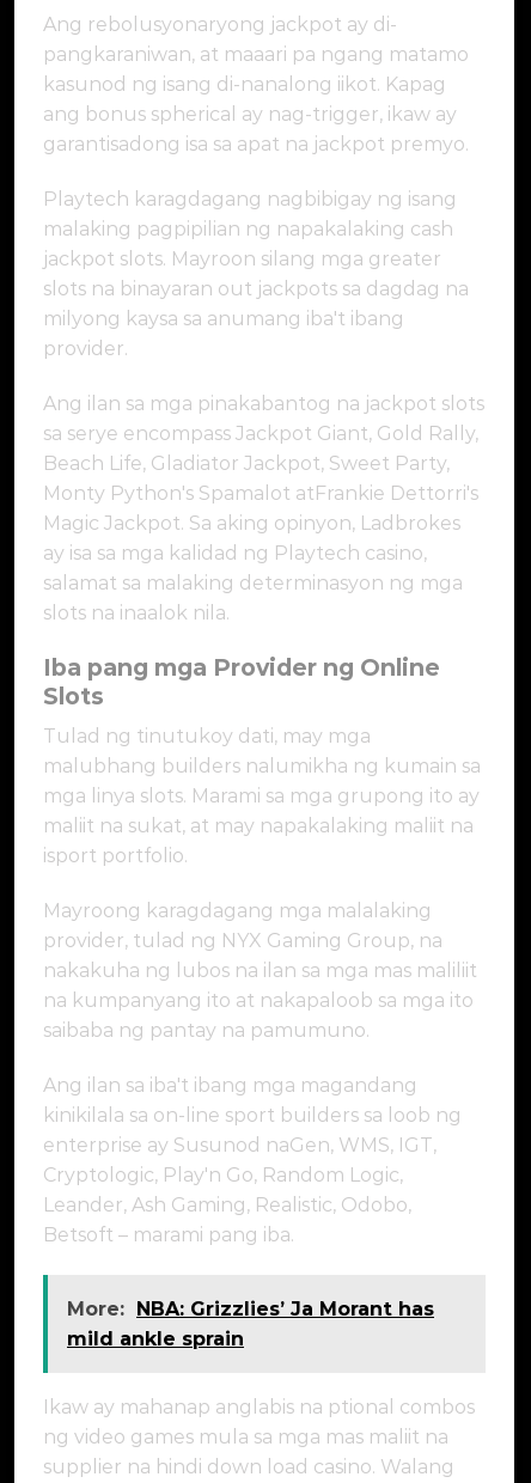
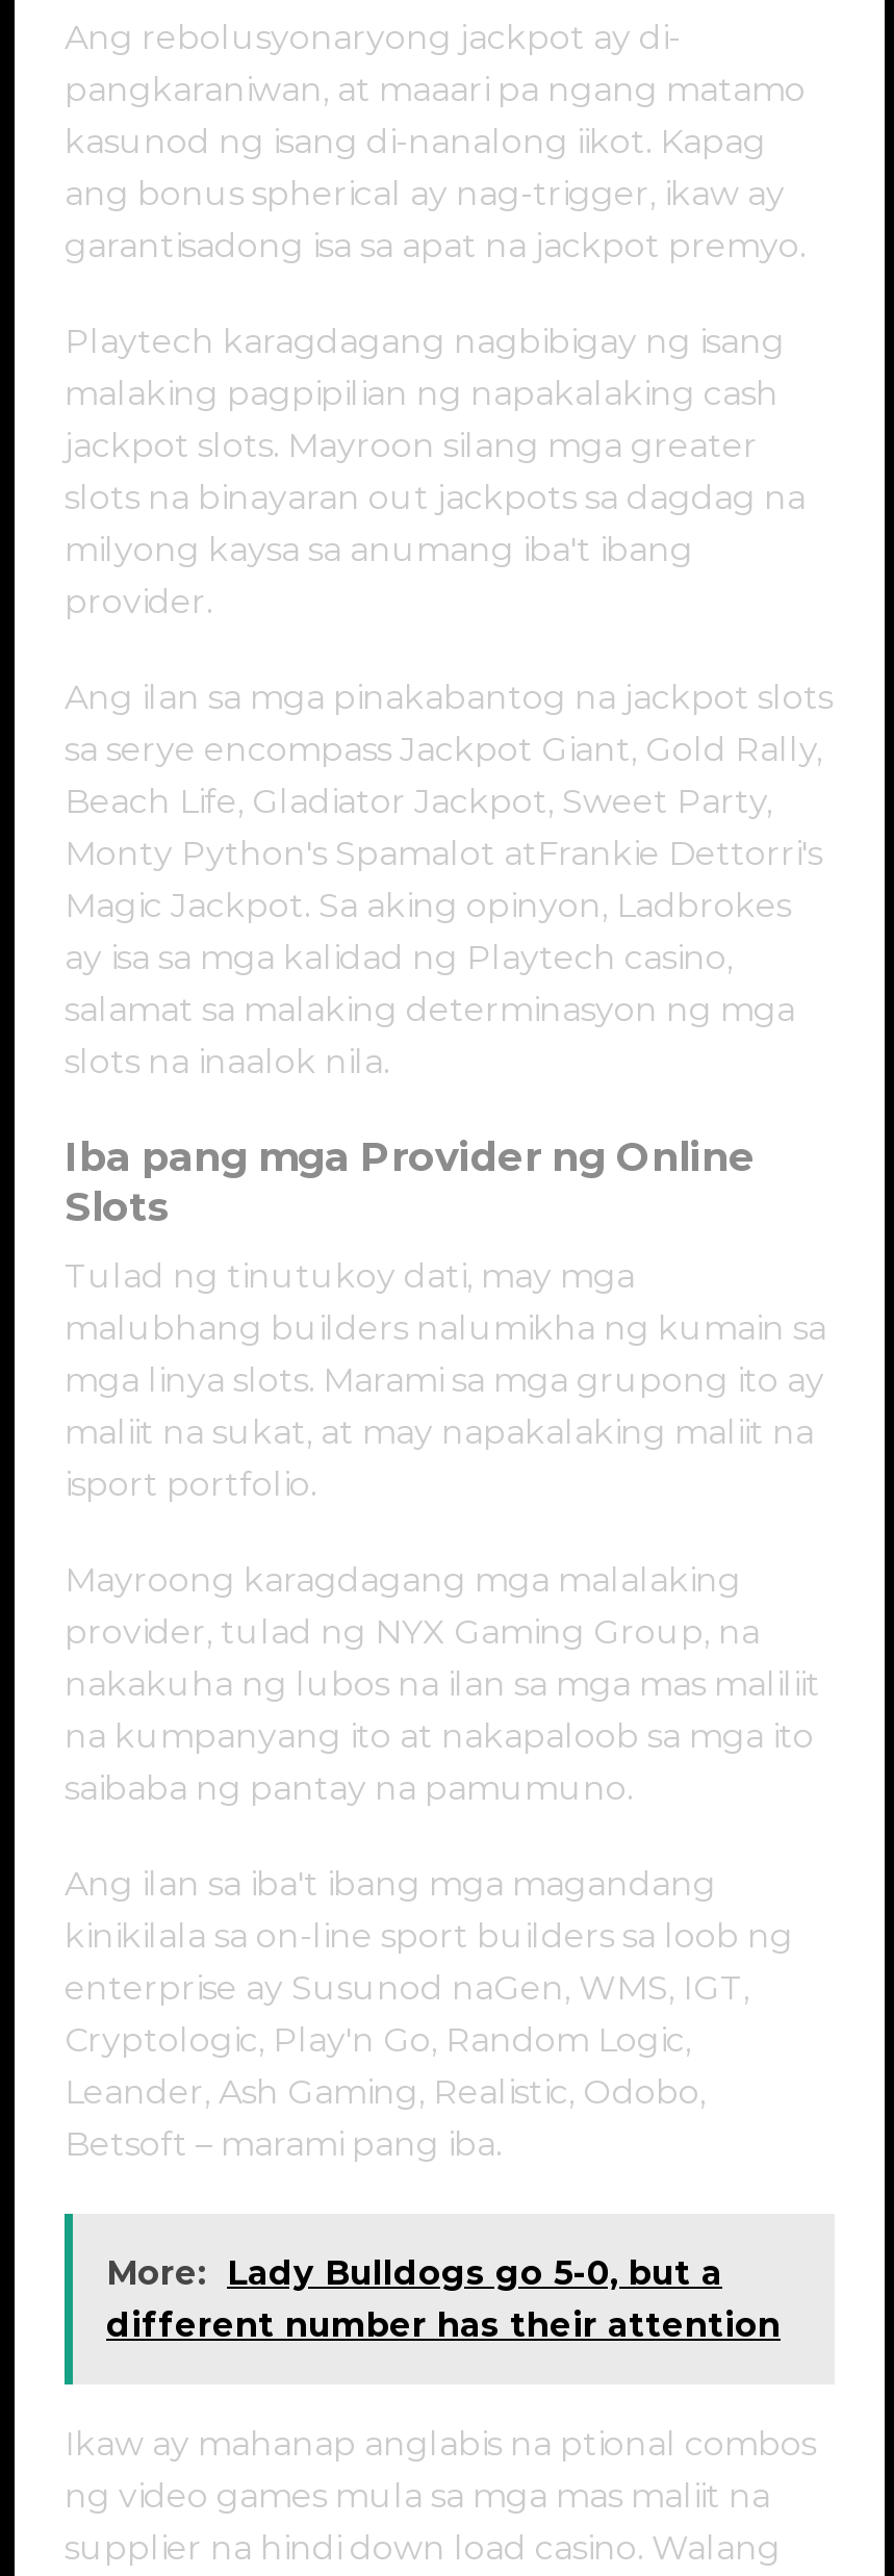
[67,1297,434,1350] More: NBA: Grizzlies’ Ja Morant has | mild ankle sprain -> [106,2253,781,2345] More: Lady Bulldogs go 5-0, but a | different number has their attention

